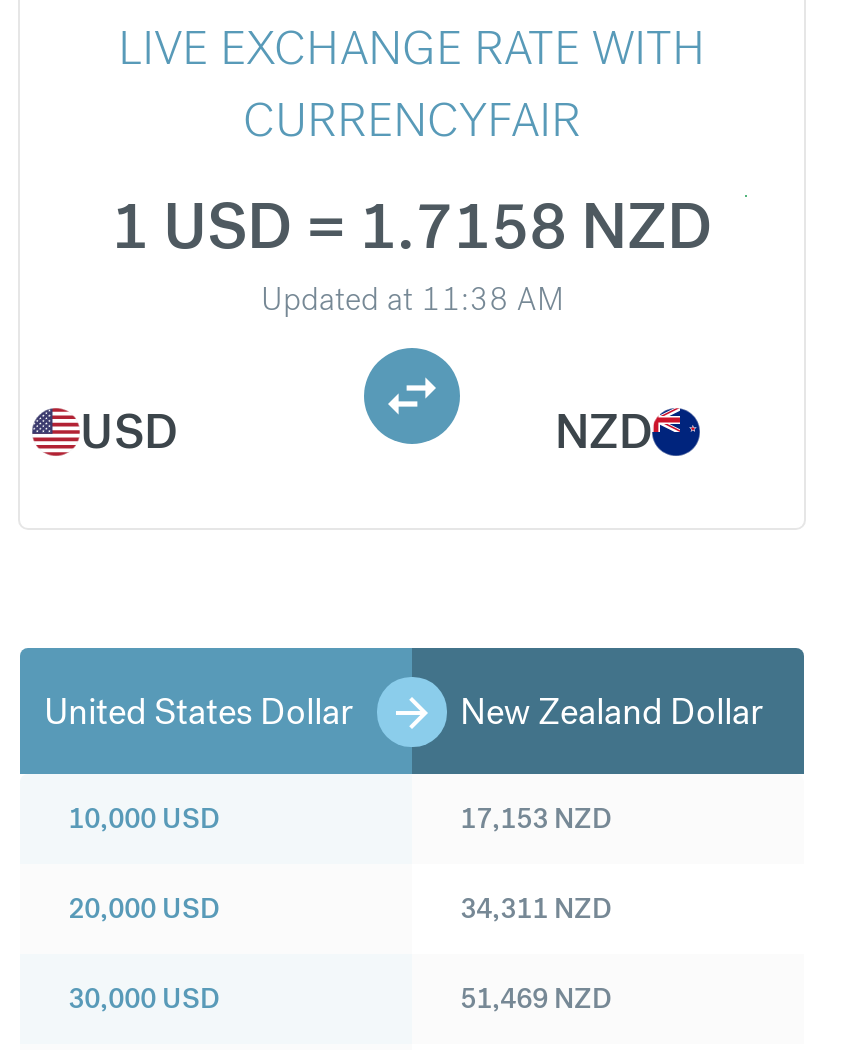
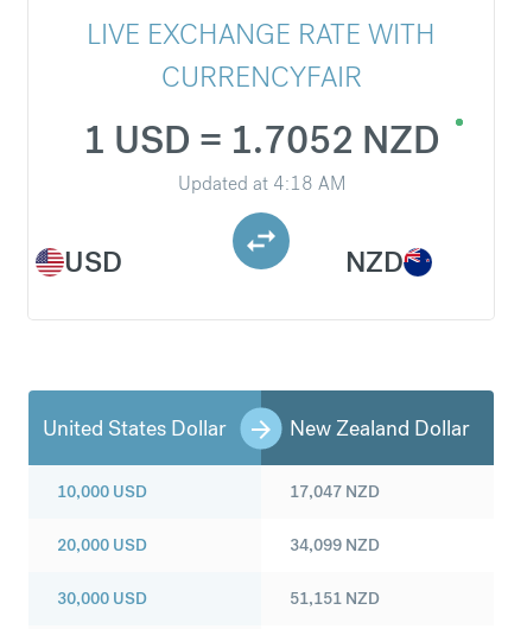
[111,186,713,268] 1 USD = 1.7158 NZD -> [82,117,440,165] 1 USD = 1.7052 NZD
[261,278,563,320] Updated at 11:38 AM -> [177,171,345,196] Updated at 4:18 AM
[460,800,612,836] 17,153 NZD -> [290,481,380,502] 17,047 NZD
[460,890,612,926] 34,311 NZD -> [290,534,380,556] 34,099 NZD
[460,980,612,1016] 51,469 NZD -> [290,588,380,609] 51,151 NZD

